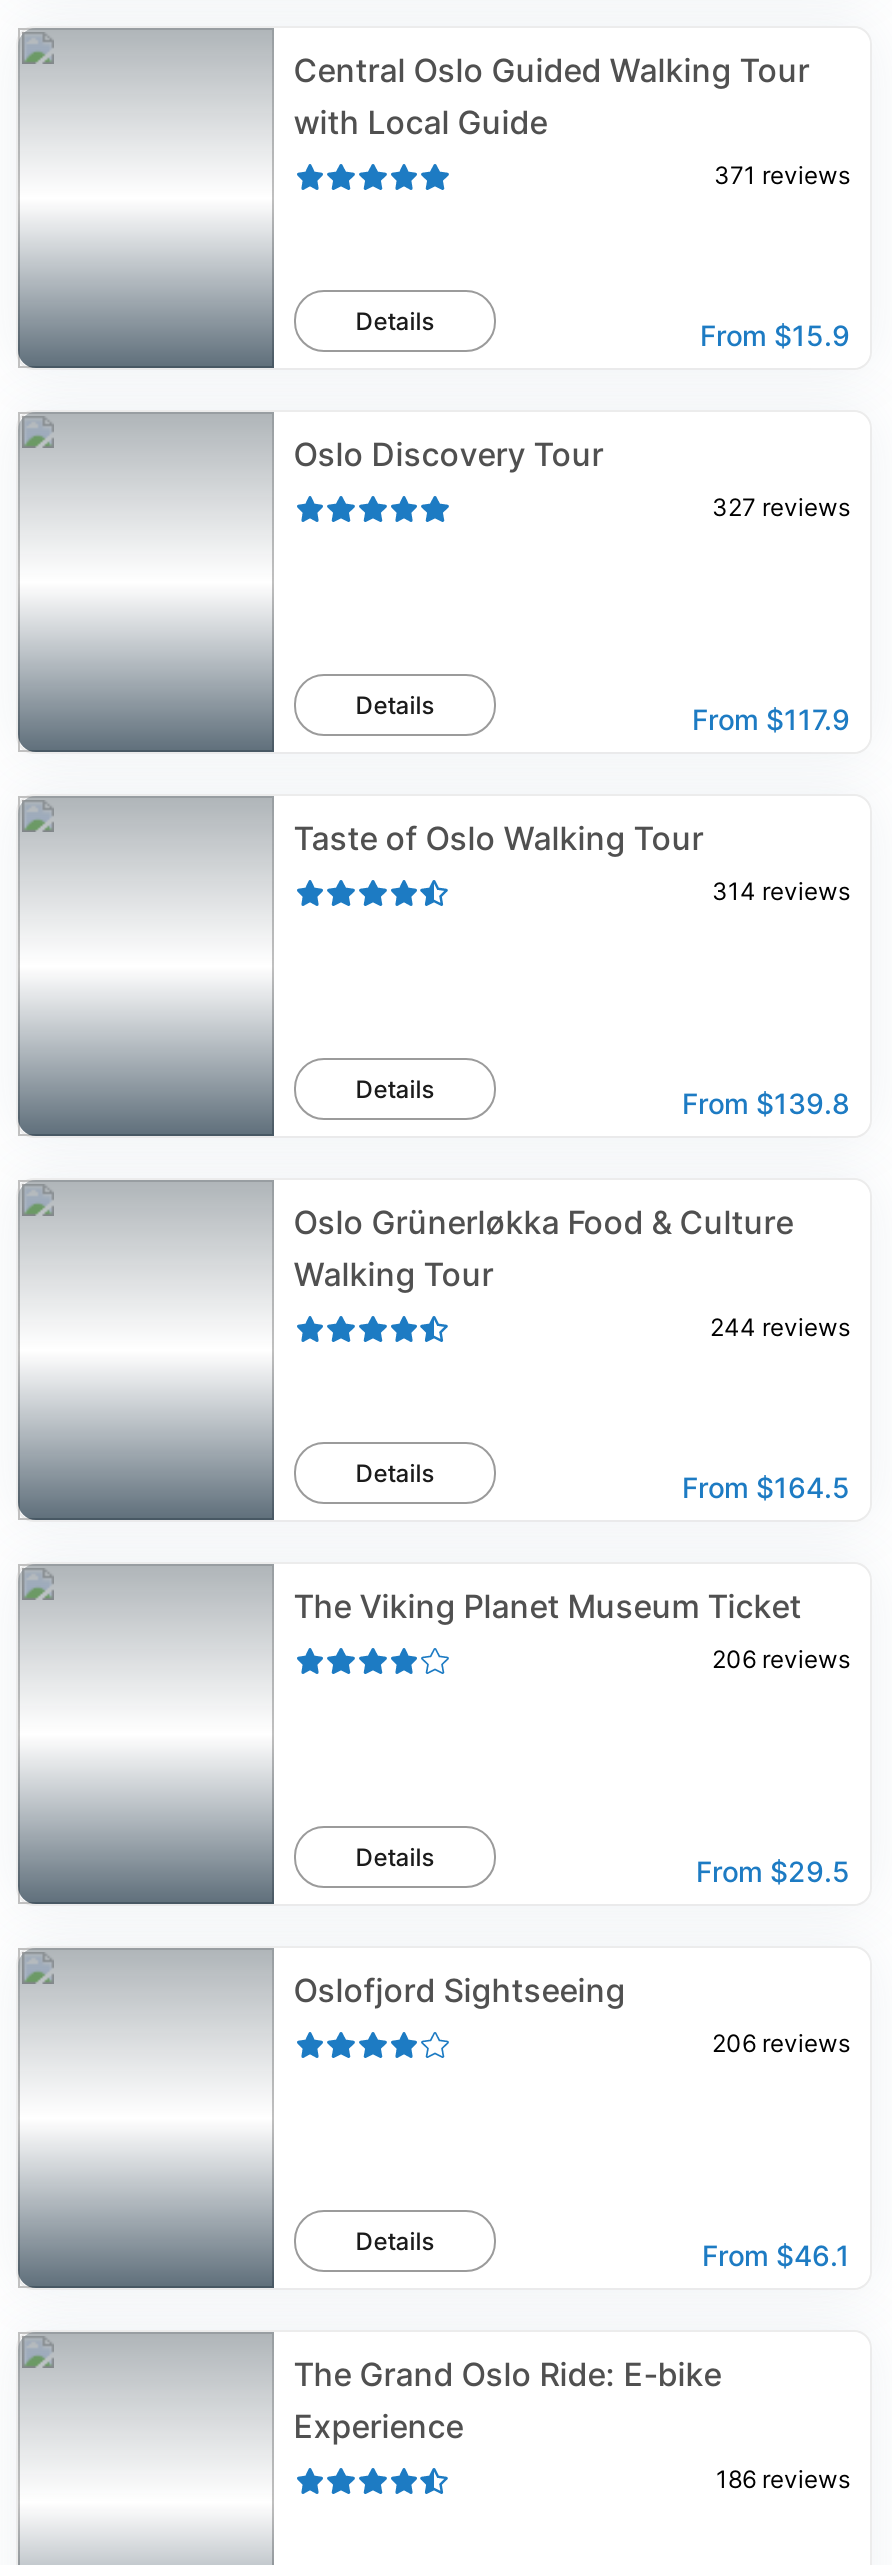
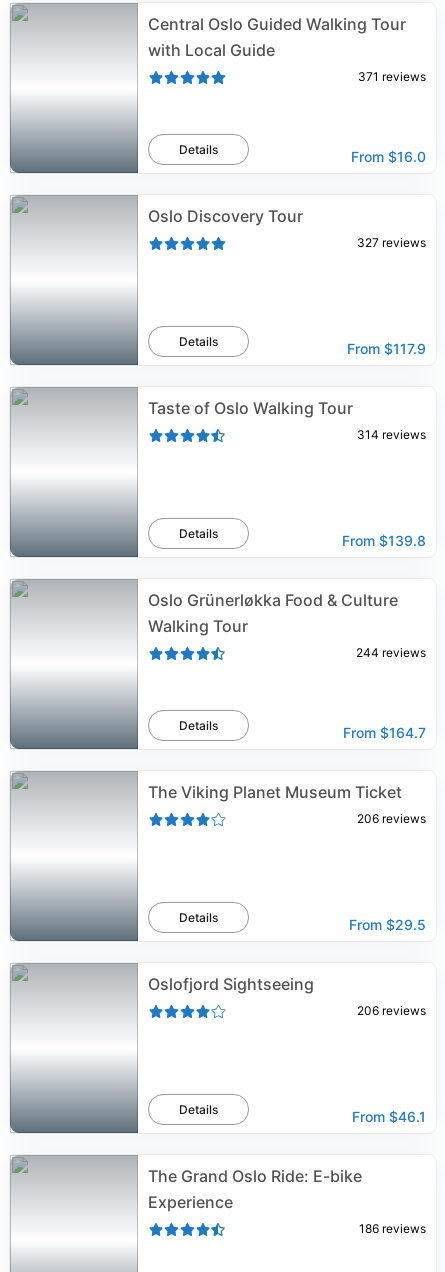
[700,318,850,352] From $15.9 -> [351,148,426,165] From $16.0
[682,1470,850,1504] From $164.5 -> [343,724,426,741] From $164.7

